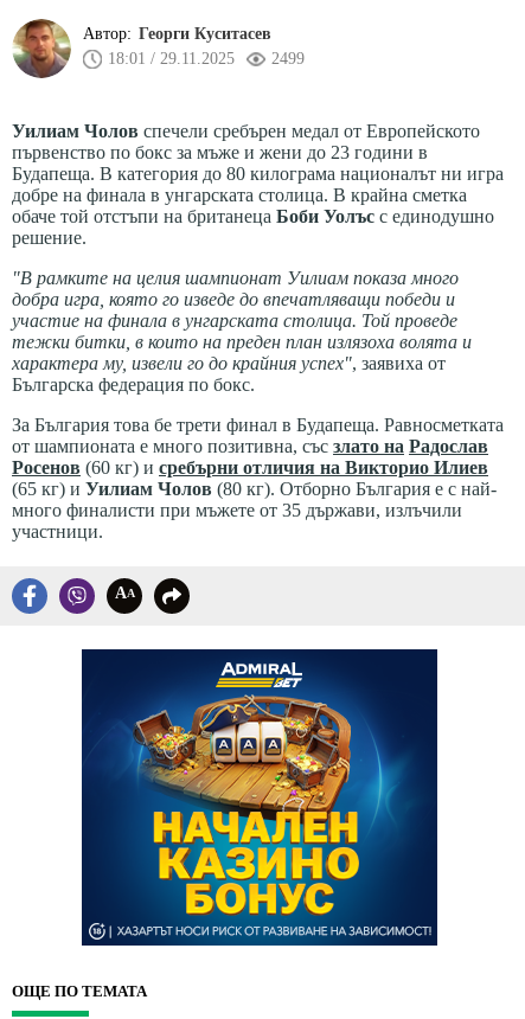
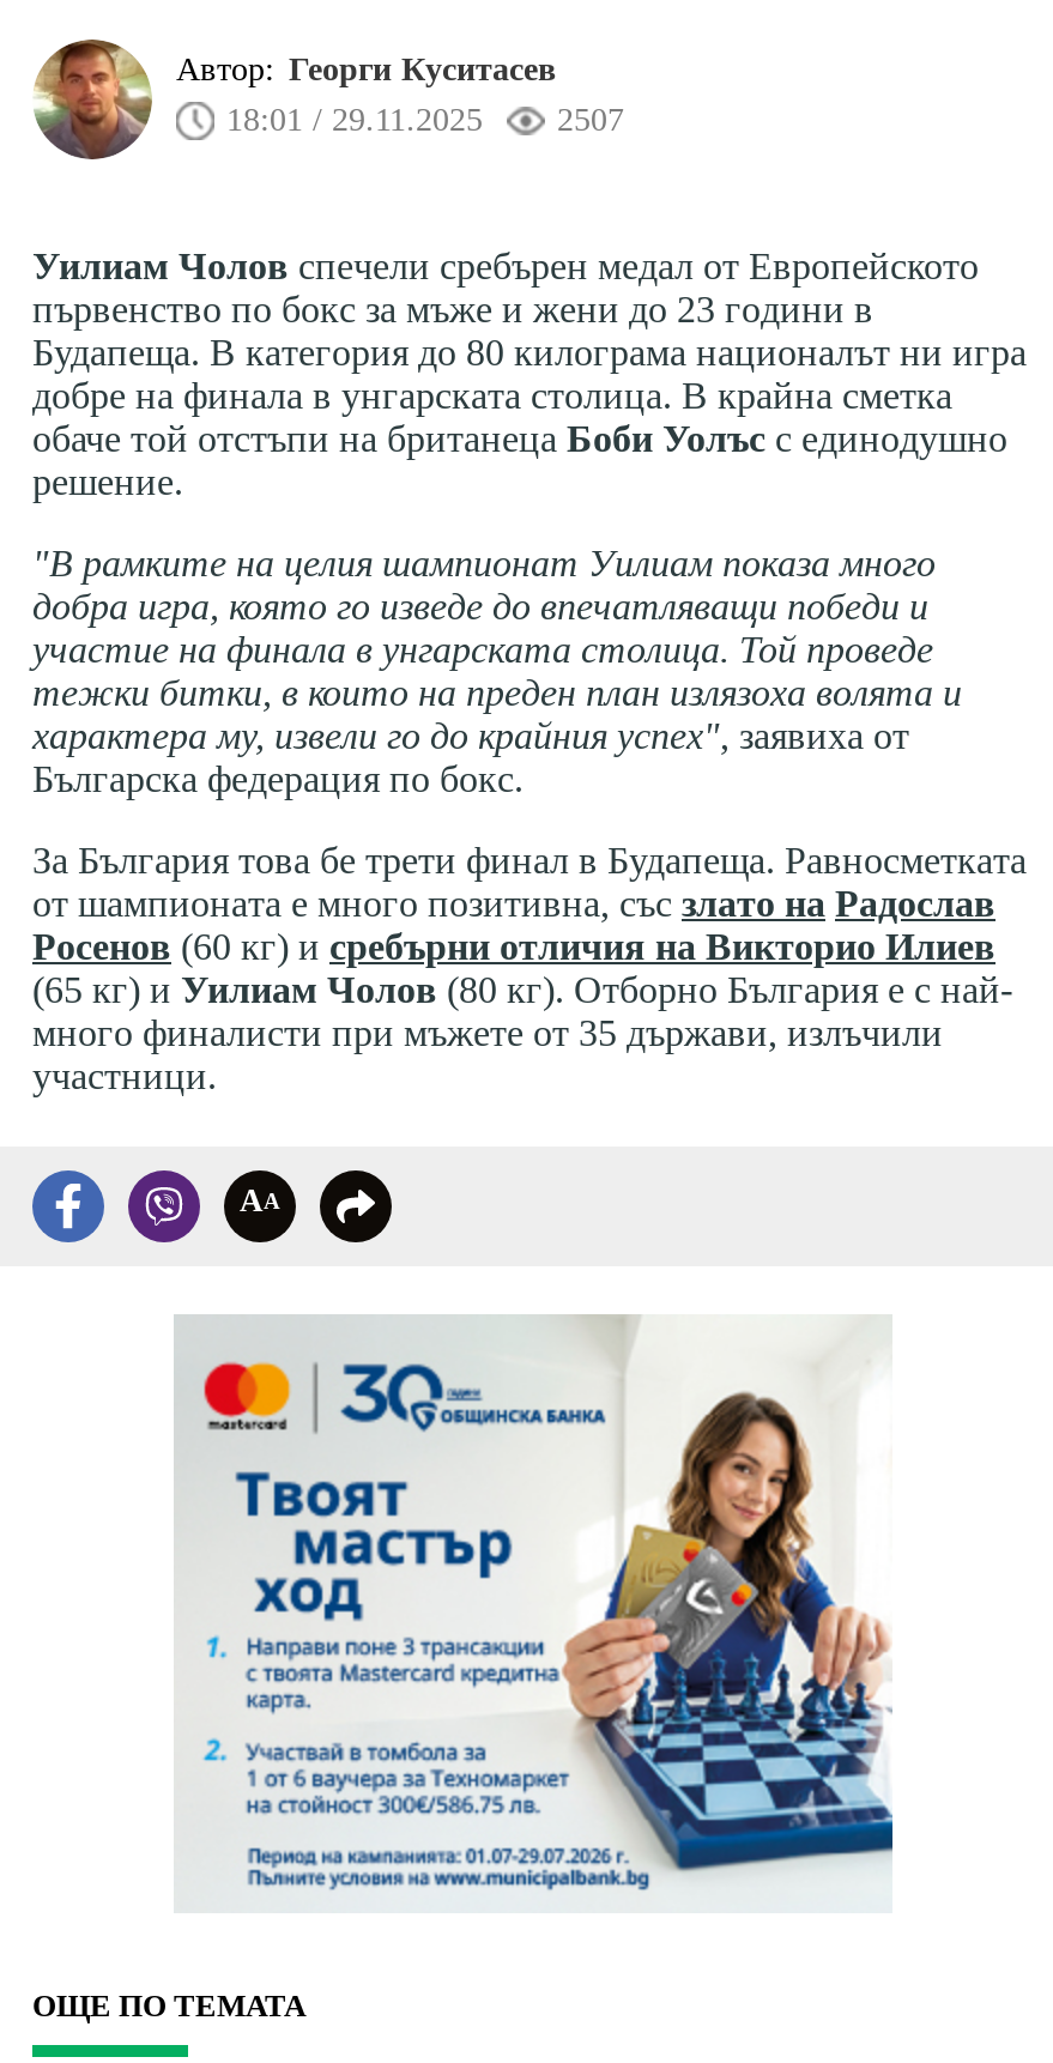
[271,50,305,68] 2499 -> [557,102,624,138] 2507
[81,648,438,947] [image] -> [174,1314,895,1913] [image]

